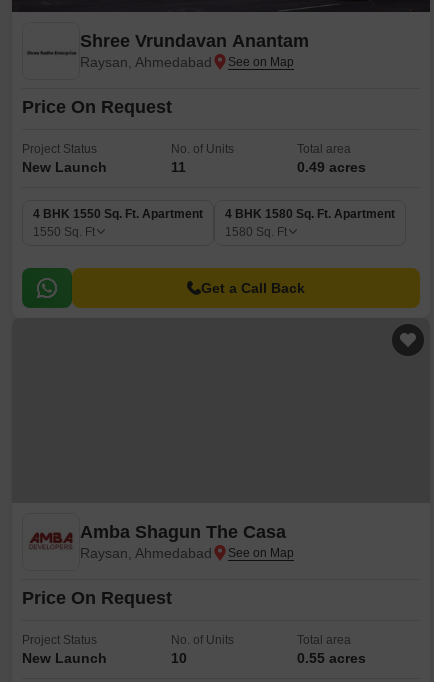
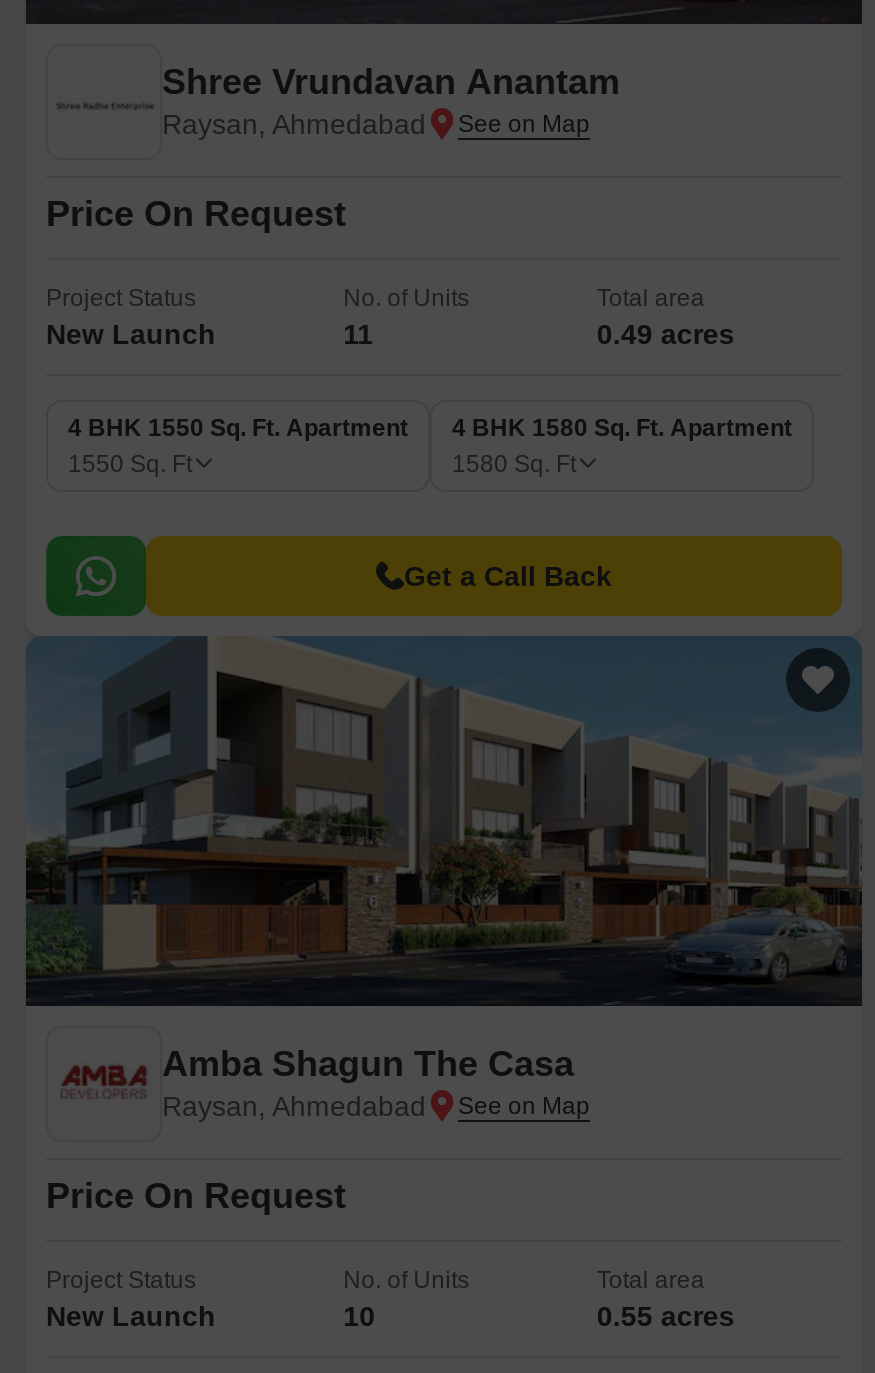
none -> [24,636,864,1008] [image]

